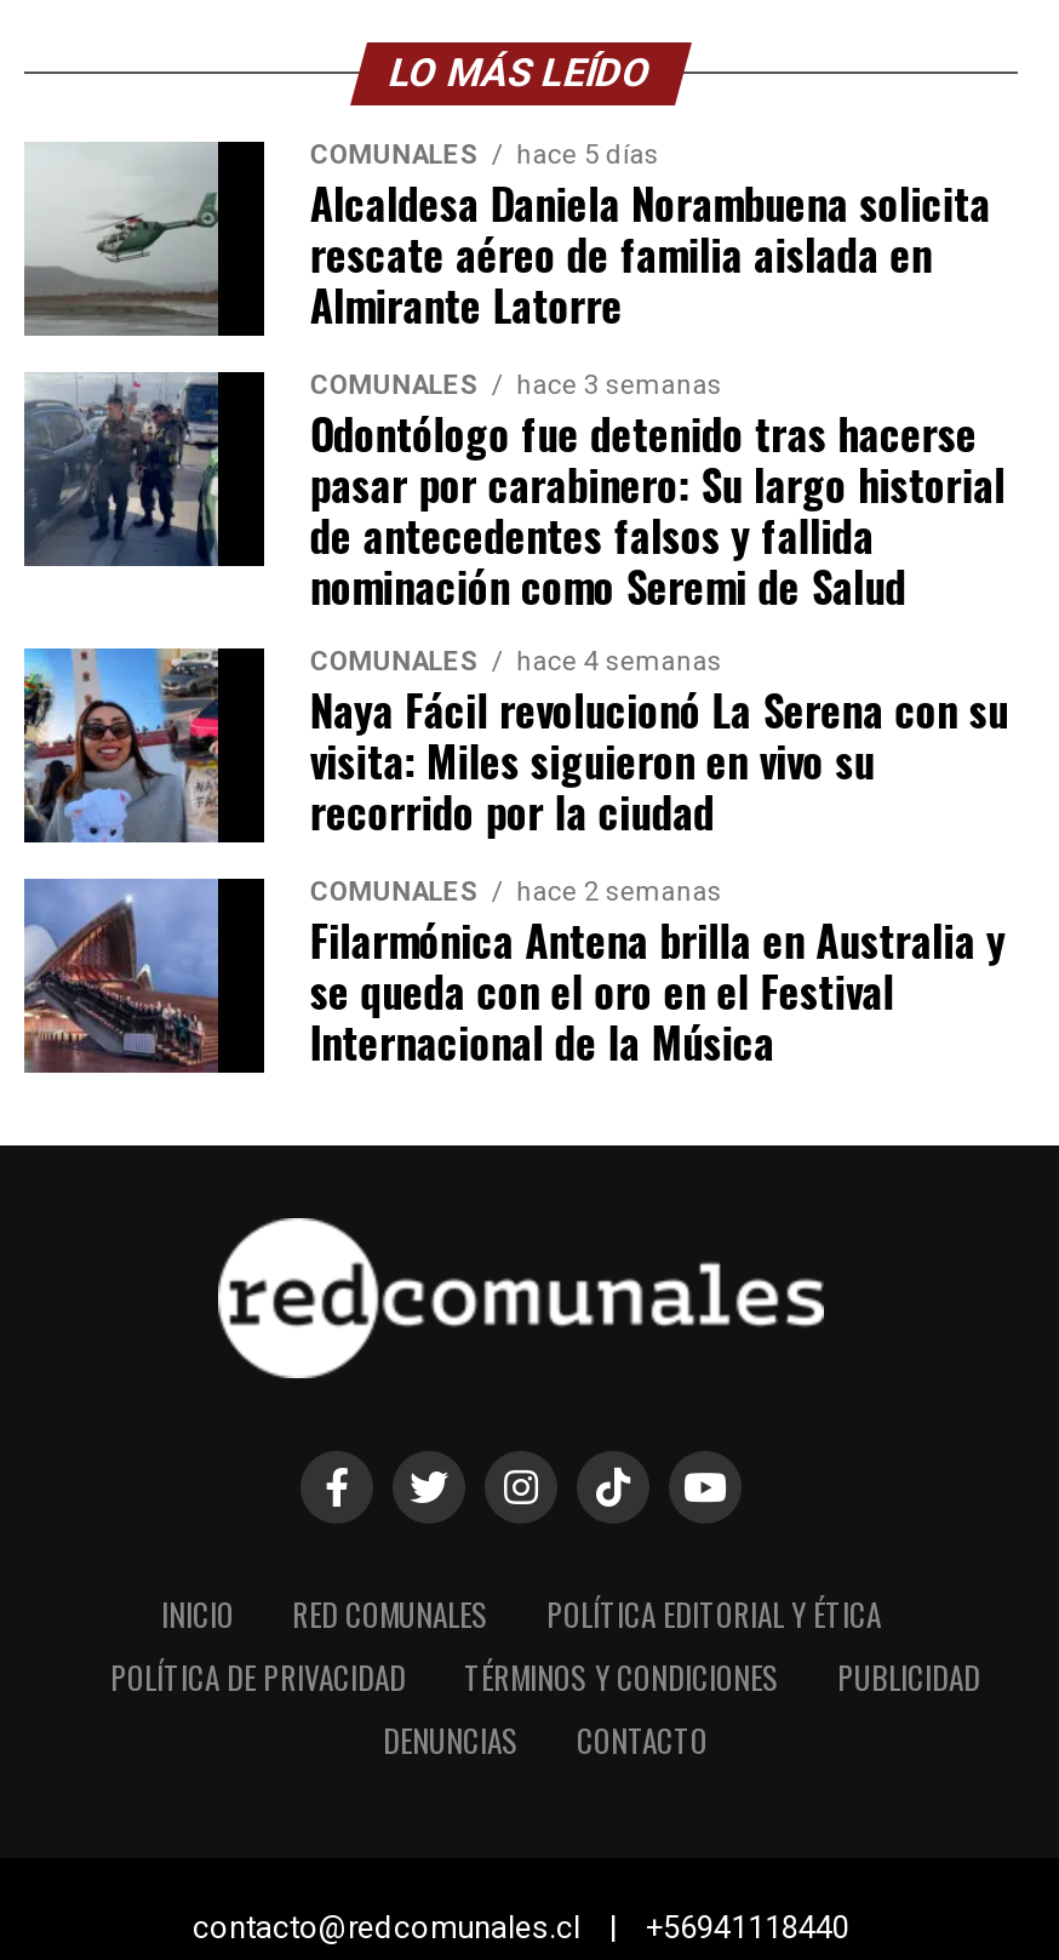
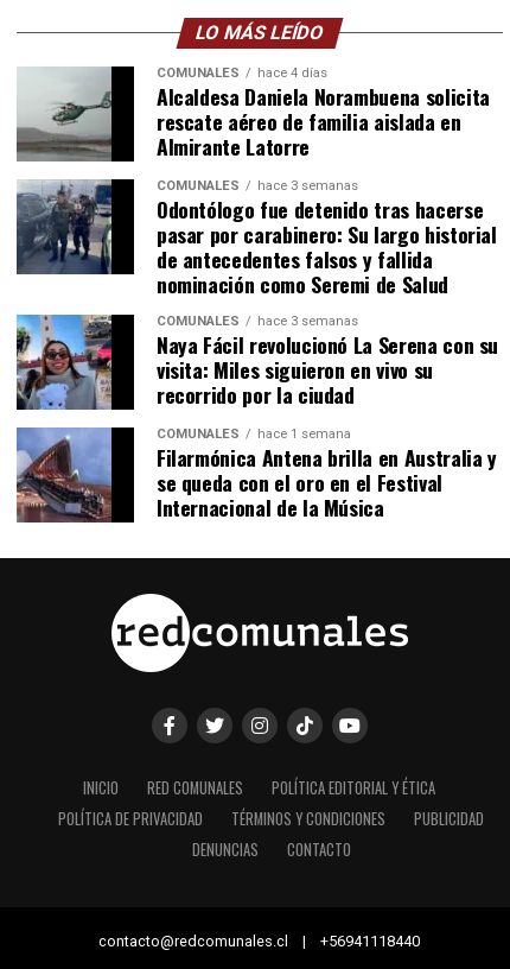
[310,140,659,172] COMUNALES hace 5 días -> [156,66,327,81] COMUNALES hace 4 días
[310,647,722,678] COMUNALES hace 4 semanas -> [156,314,358,329] COMUNALES hace 3 semanas
[310,877,722,909] COMUNALES hace 2 semanas -> [156,427,351,442] COMUNALES hace 1 semana

